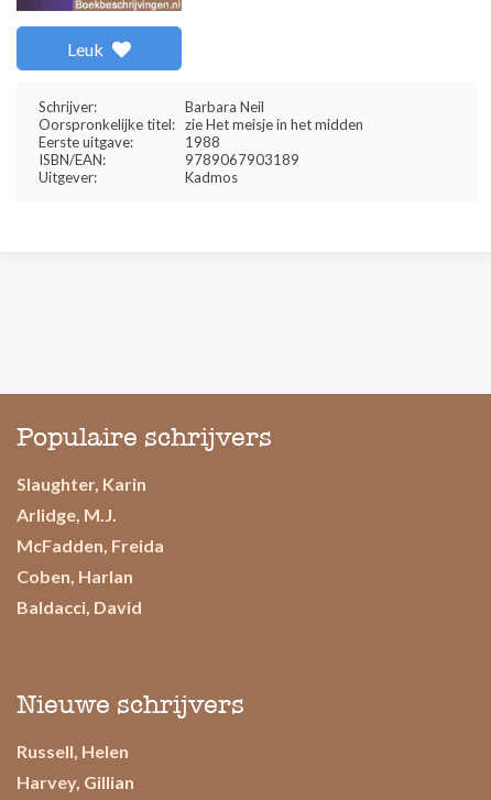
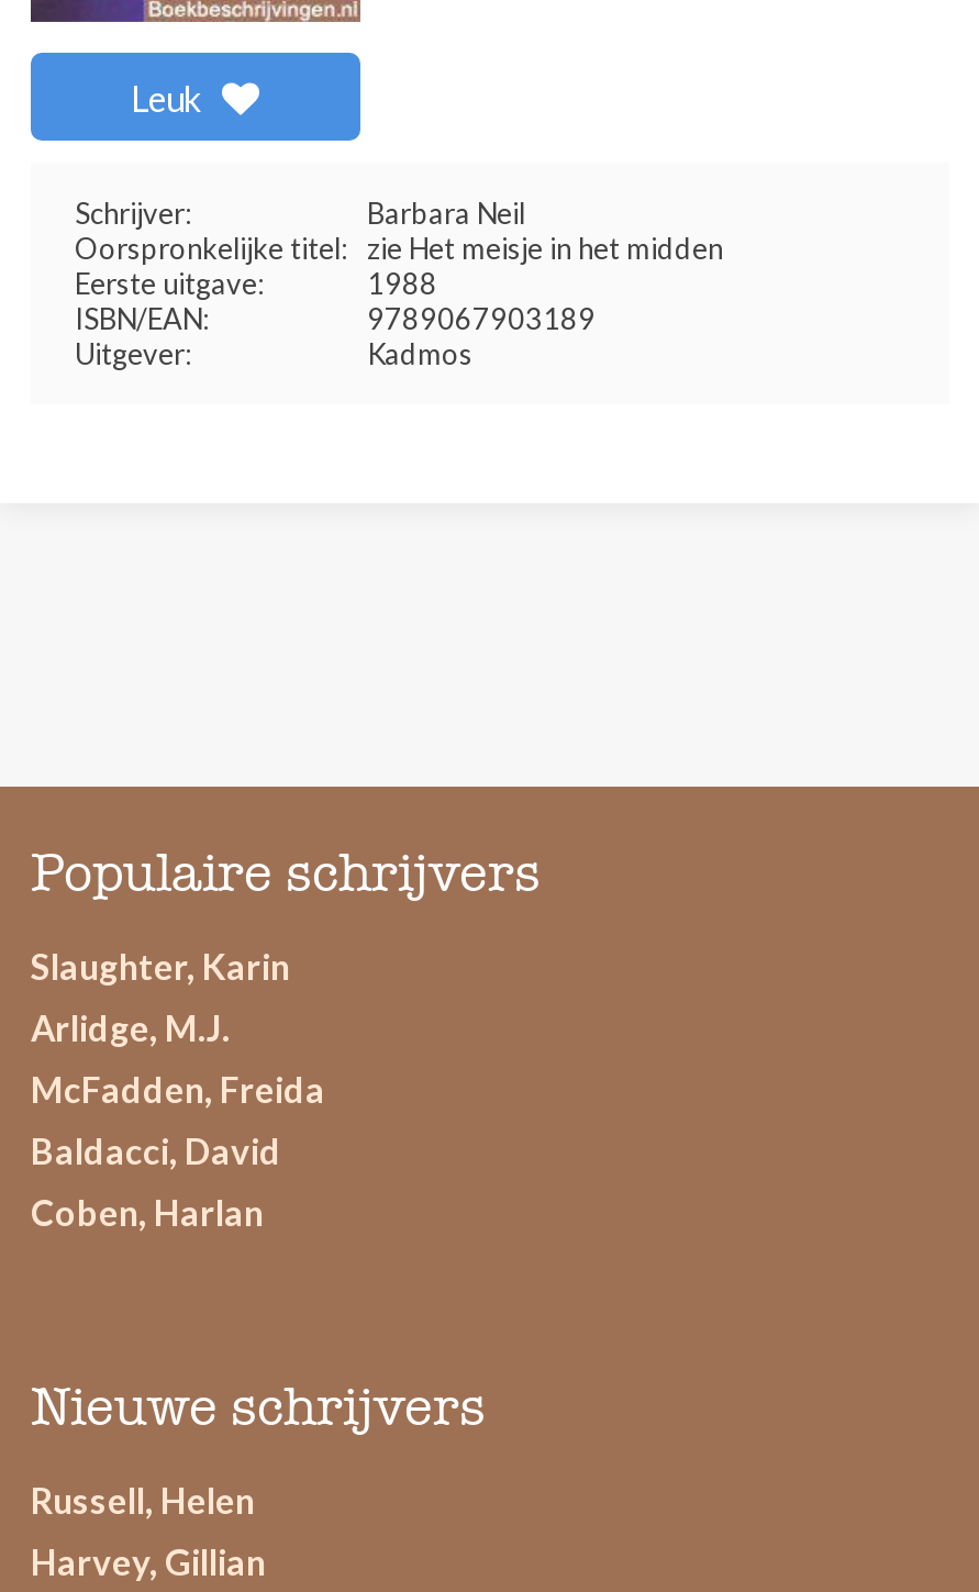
moved [17,566,133,587] -> [31,1191,264,1233]: Coben, Harlan
moved [17,596,142,617] -> [31,1129,281,1171]: Baldacci, David

